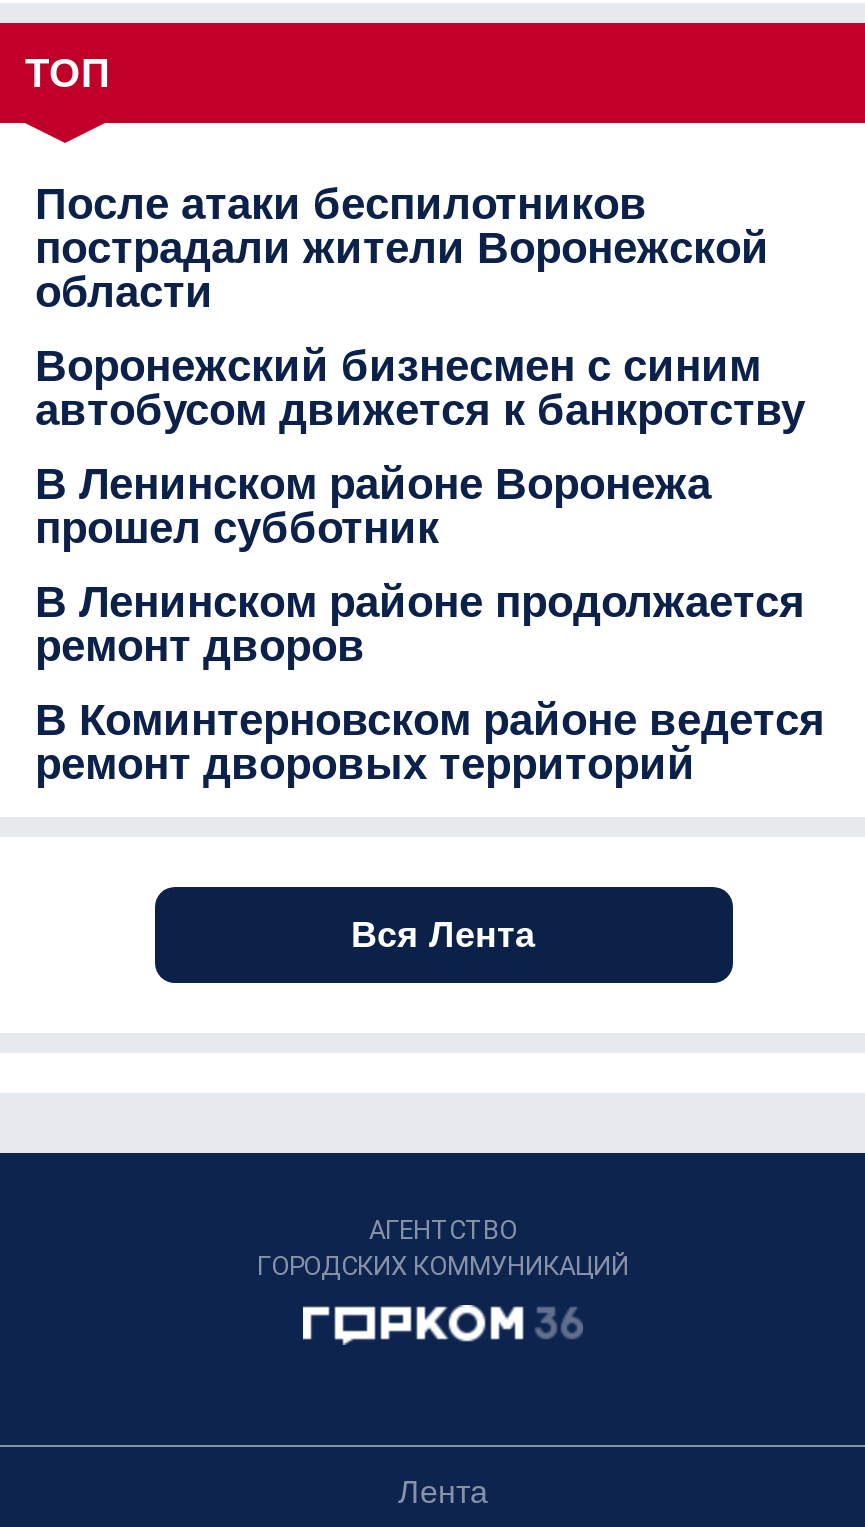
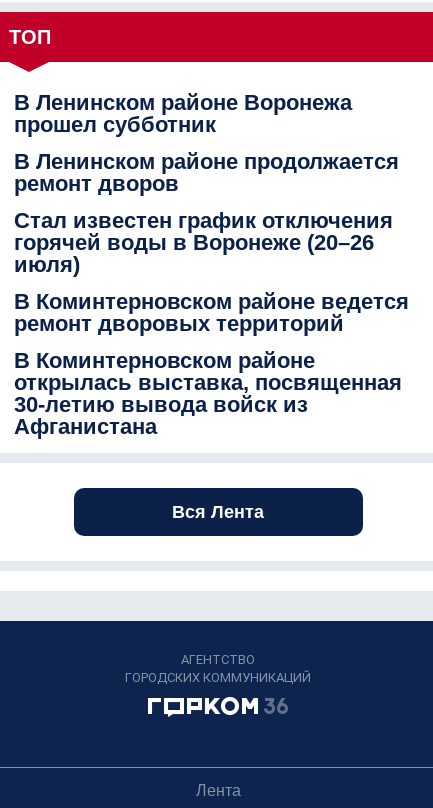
[35,179,805,435] После атаки беспилотников | пострадали жители Воронежской | области | Воронежский бизнесмен с синим | автобусом движется к банкротству -> none
moved [35,459,805,671] -> [14,90,399,196]: В Ленинском районе Воронежа | прошел субботник | В Ленинском районе продолжается | ремонт дворов
none -> [14,208,393,277] Стал известен график отключения | горячей воды в Воронеже (20–26 | июля)
moved [35,695,825,789] -> [14,289,409,336]: В Коминтерновском районе ведется | ремонт дворовых территорий
none -> [14,348,402,439] В Коминтерновском районе | открылась выставка, посвященная | 30-летию вывода войск из | Афганистана

